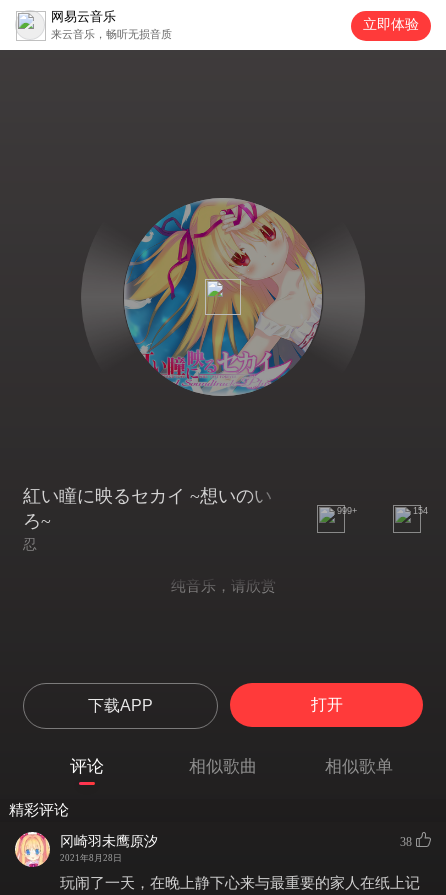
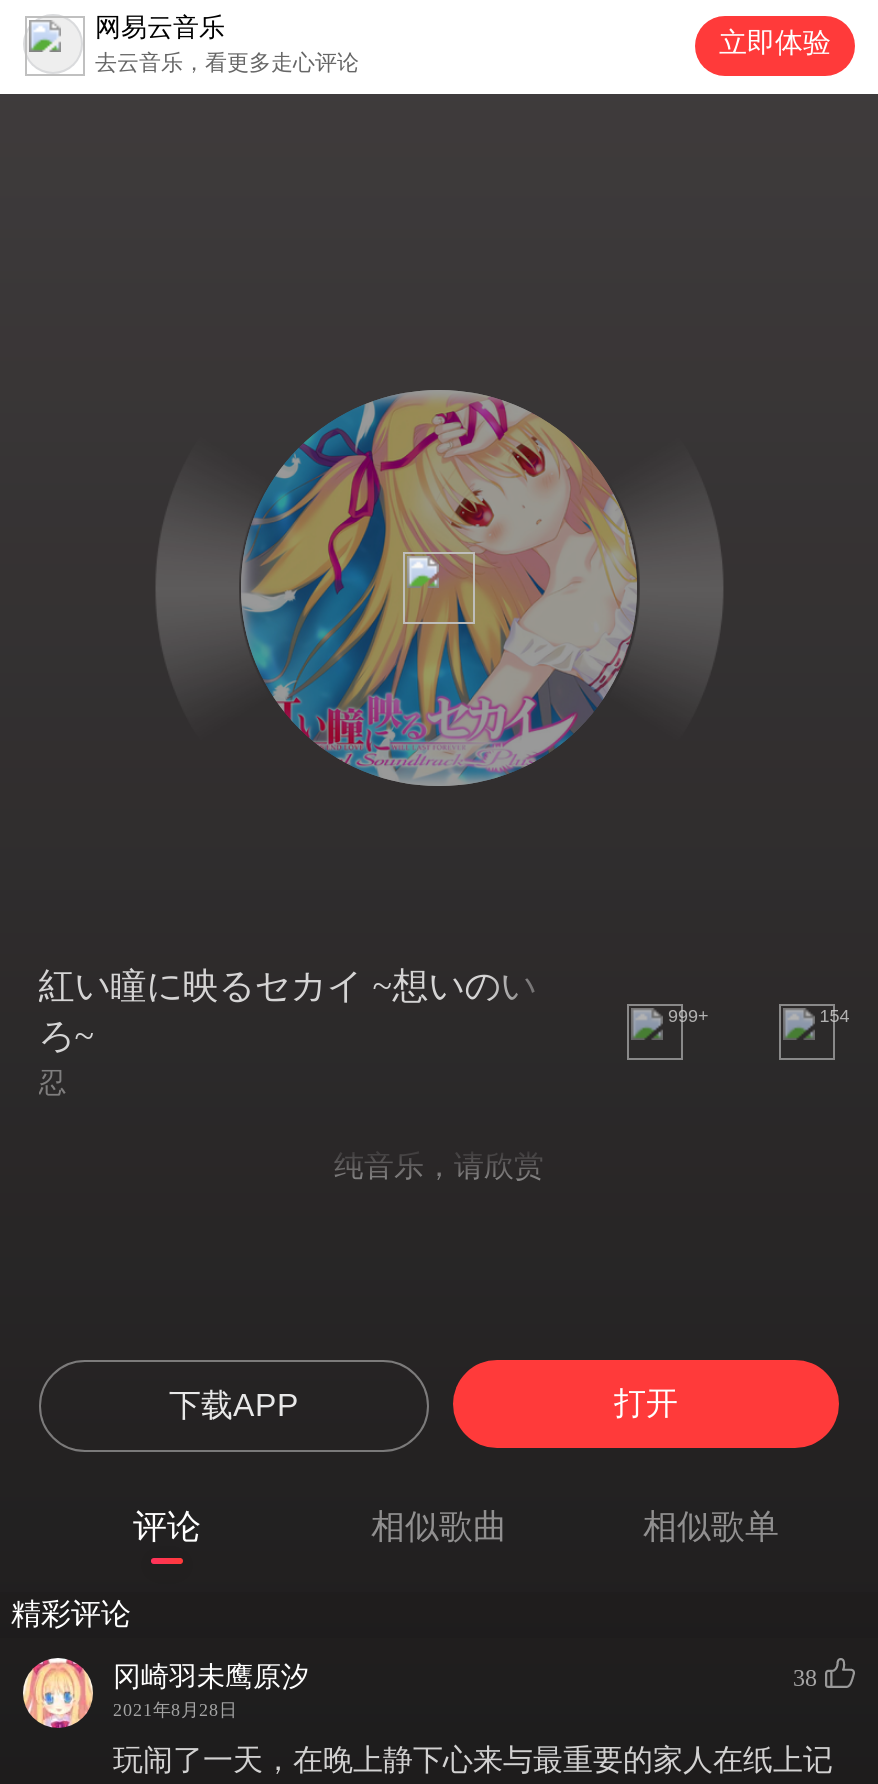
[51,28,172,40] 来云音乐，畅听无损音质 -> [95,50,359,74] 去云音乐，看更多走心评论

